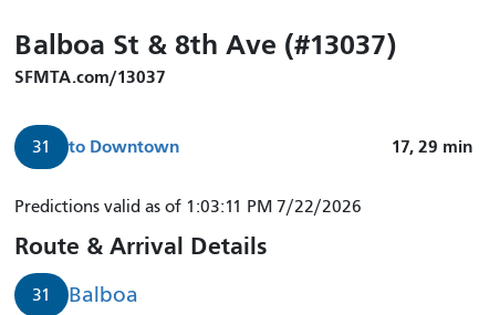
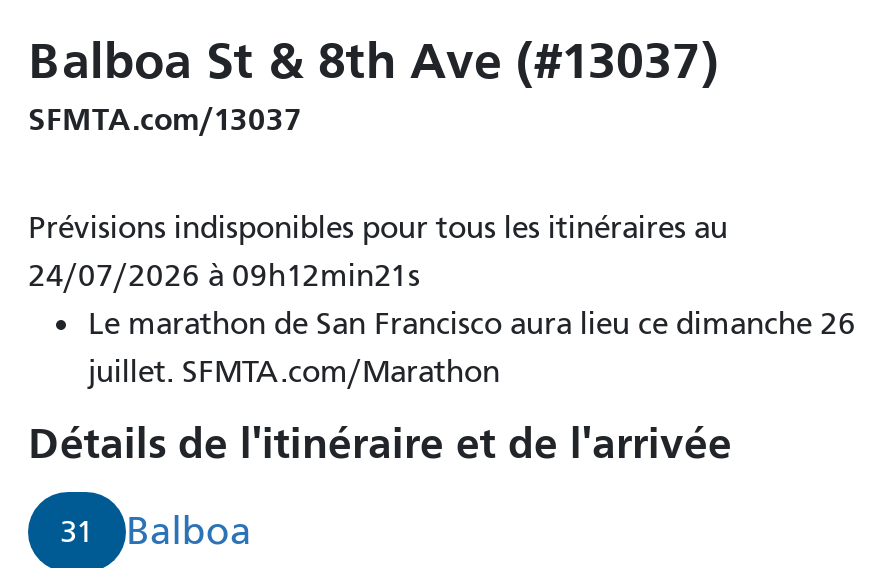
[14,136,477,260] 31 | to Downtown | 17, 29 min | Predictions valid as of 1:03:11 PM 7/22/2026 | Route & Arrival Details -> [28,209,856,469] Prévisions indisponibles pour tous les itinéraires au | 24/07/2026 à 09h12min21s | Le marathon de San Francisco aura lieu ce dimanche 26 | juillet. SFMTA.com/Marathon | Détails de l'itinéraire et de l'arrivée

